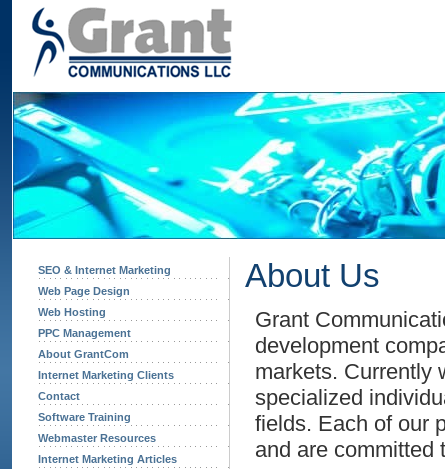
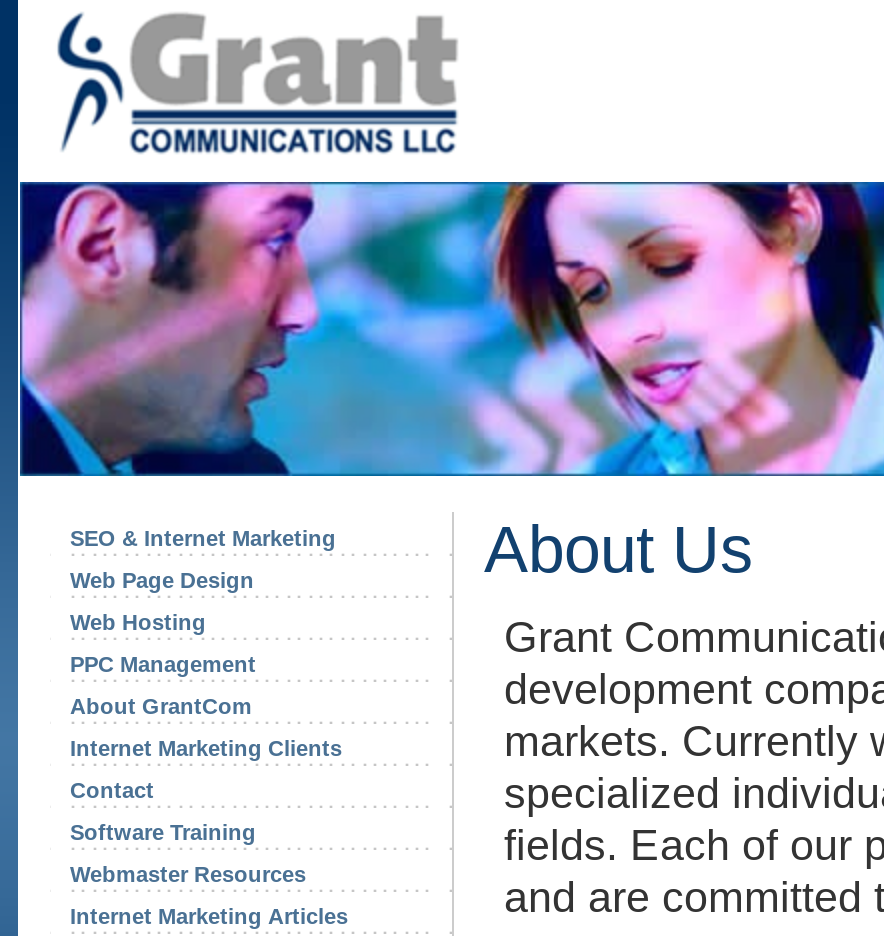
[12,91,442,240] [image] -> [18,180,878,478] [image]

